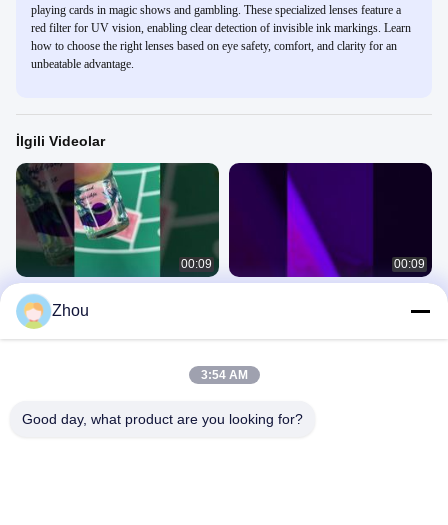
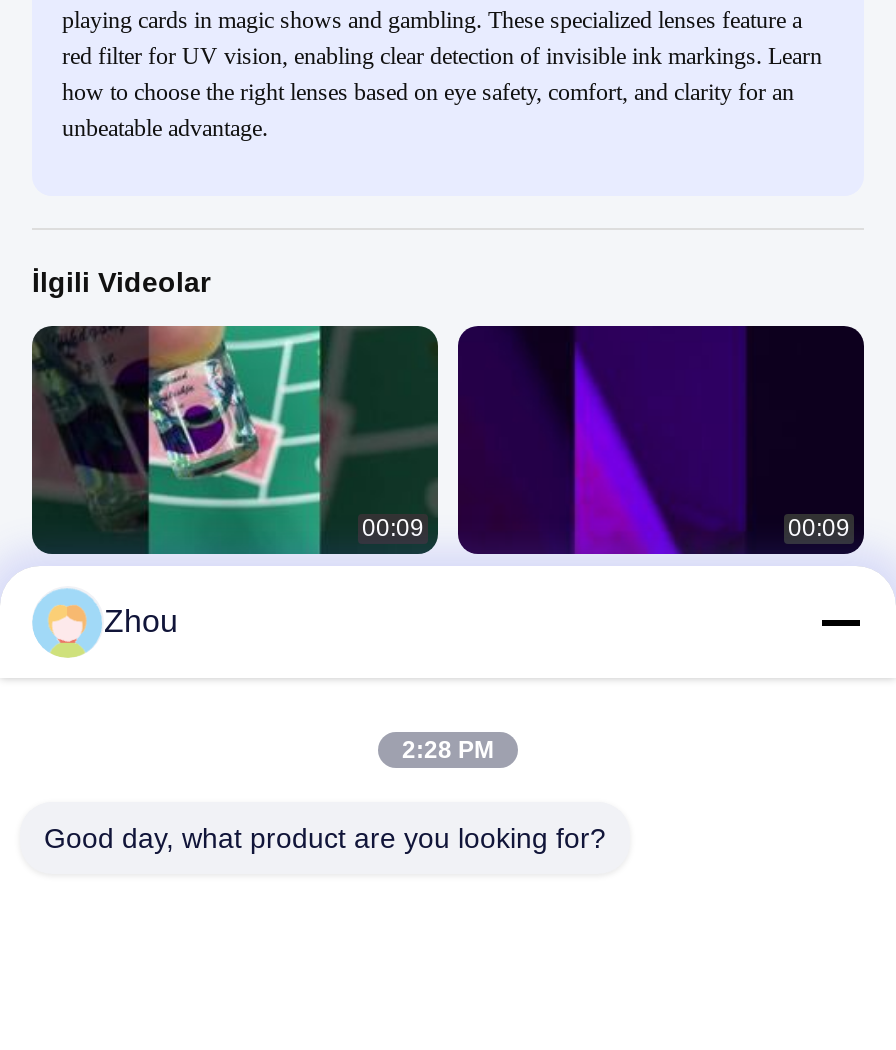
[200,368,247,382] 3:54 AM -> [402,736,494,764] 2:28 PM

